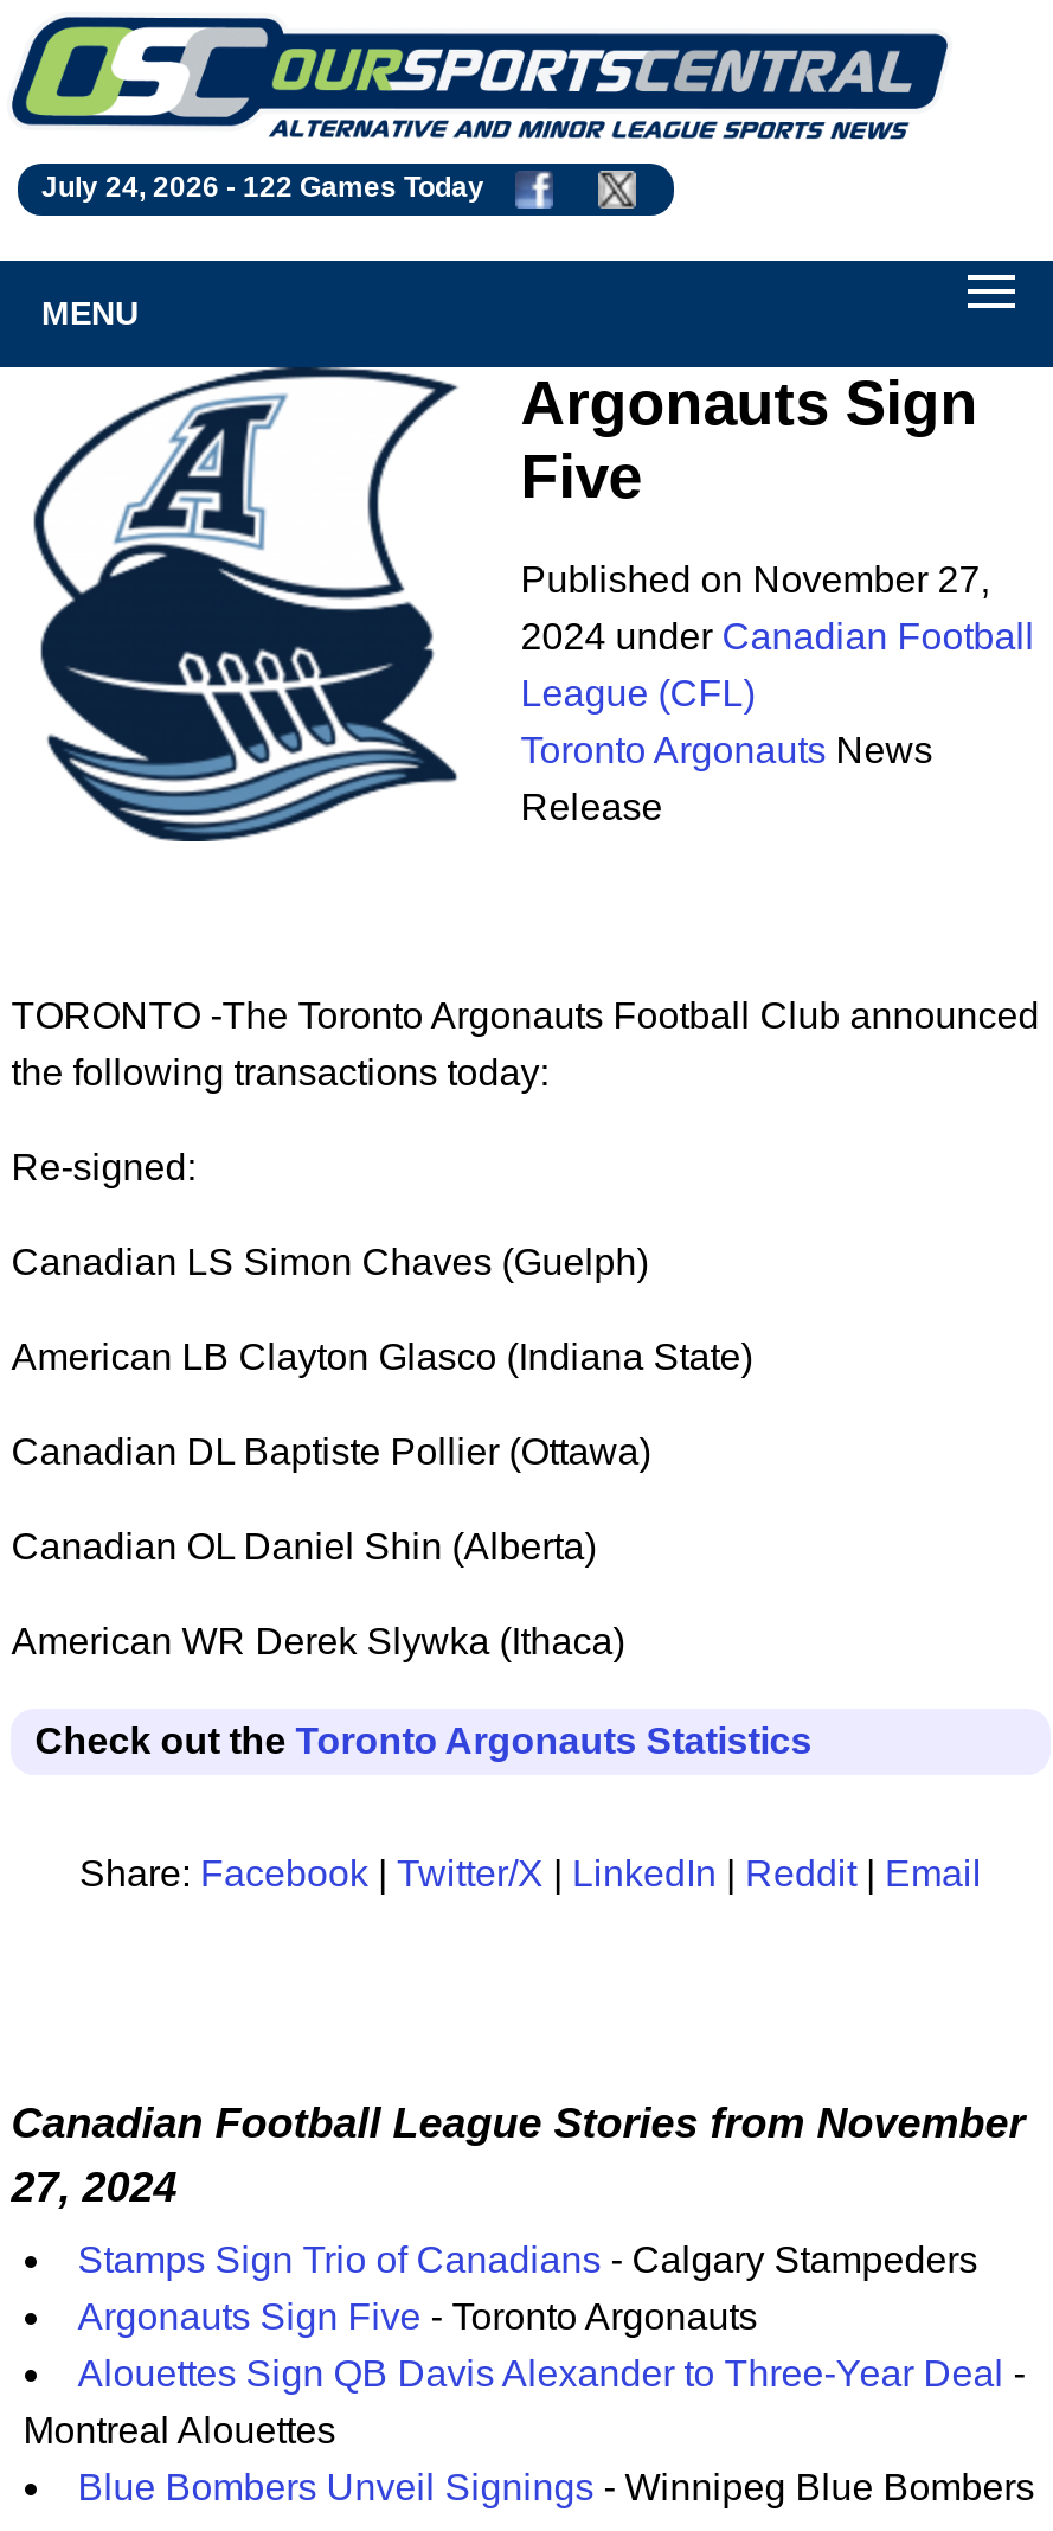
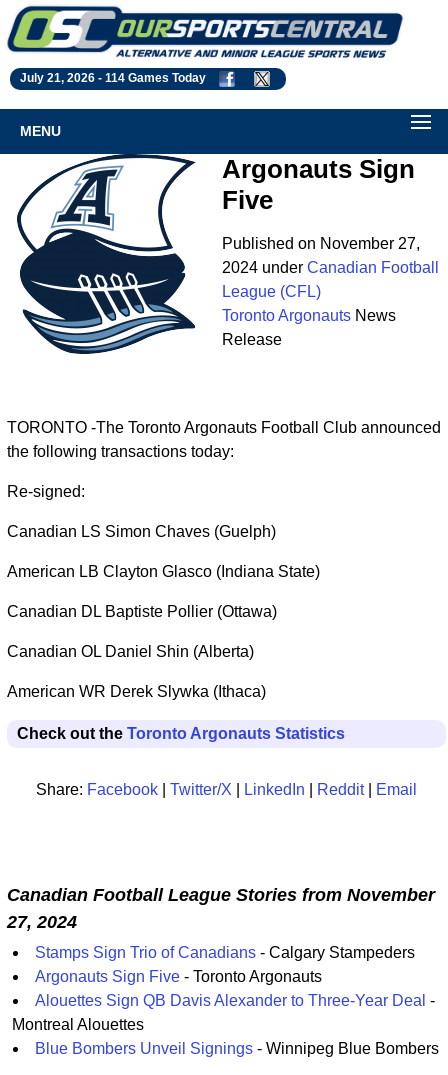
[41,171,484,204] July 24, 2026 - 122 Games Today -> [20,71,206,85] July 21, 2026 - 114 Games Today

